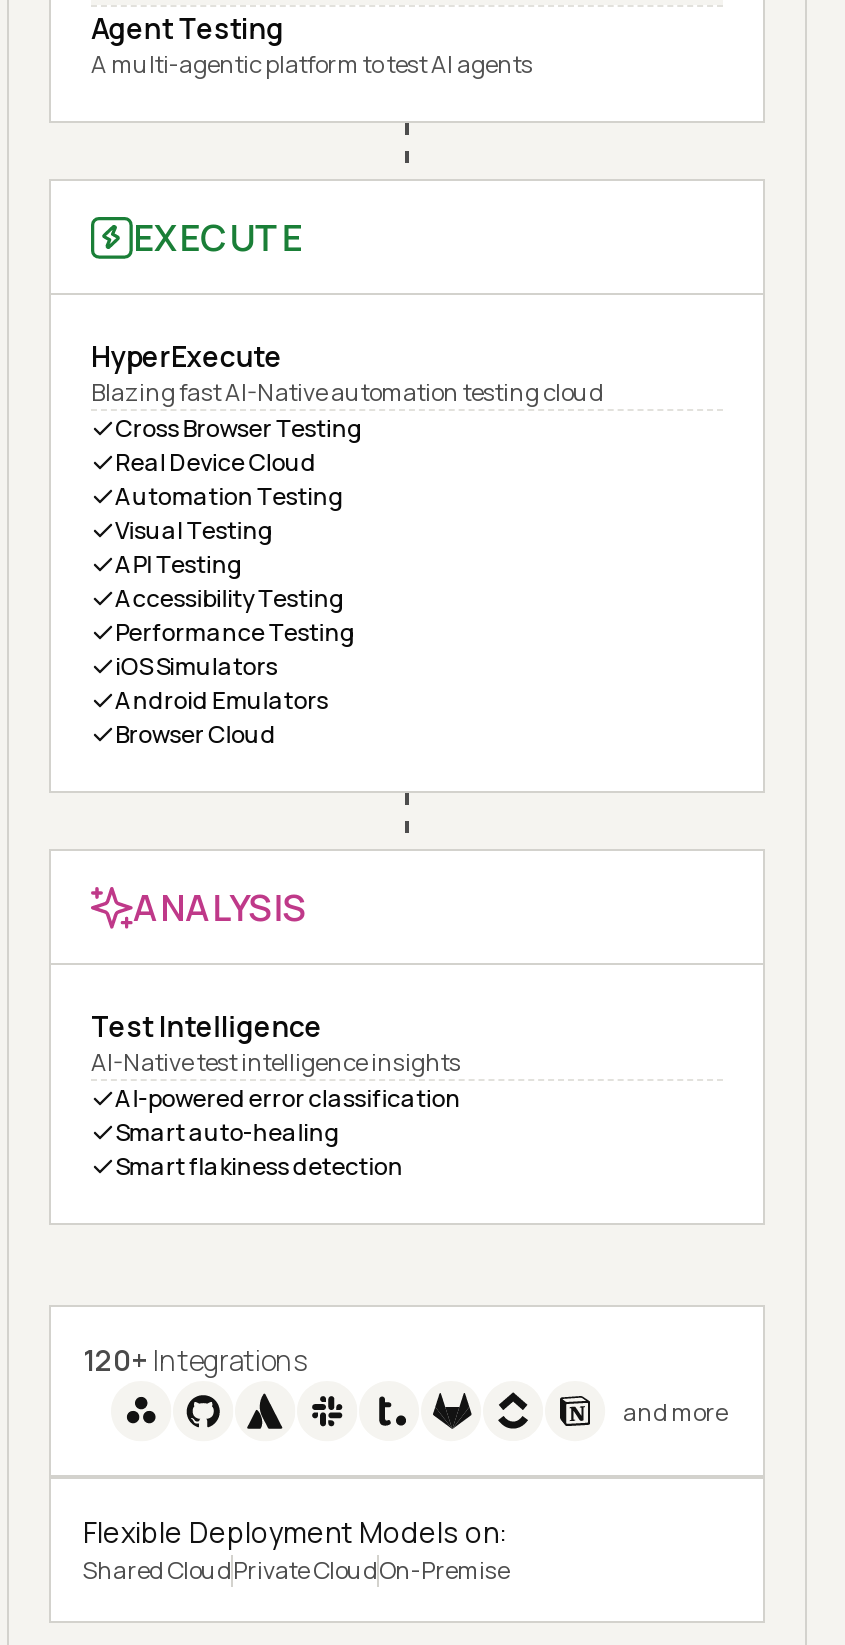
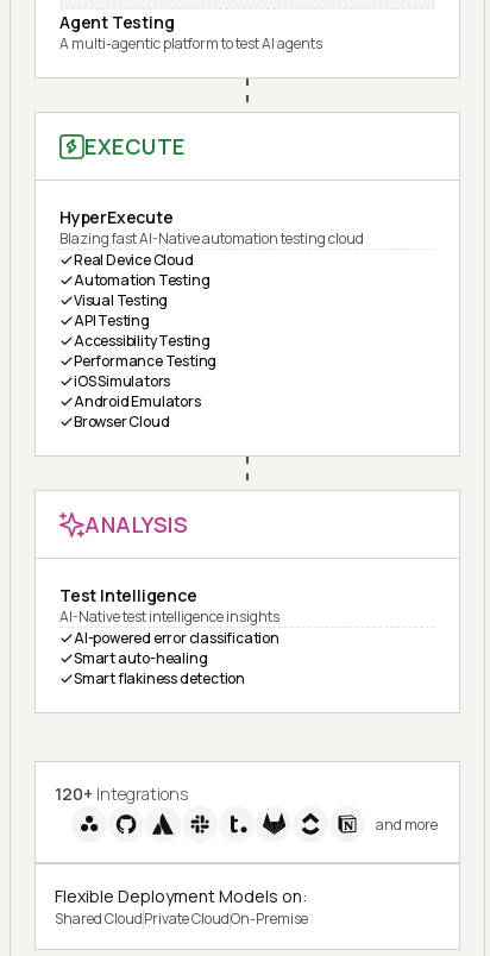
[115,411,363,445] Cross Browser Testing -> none

